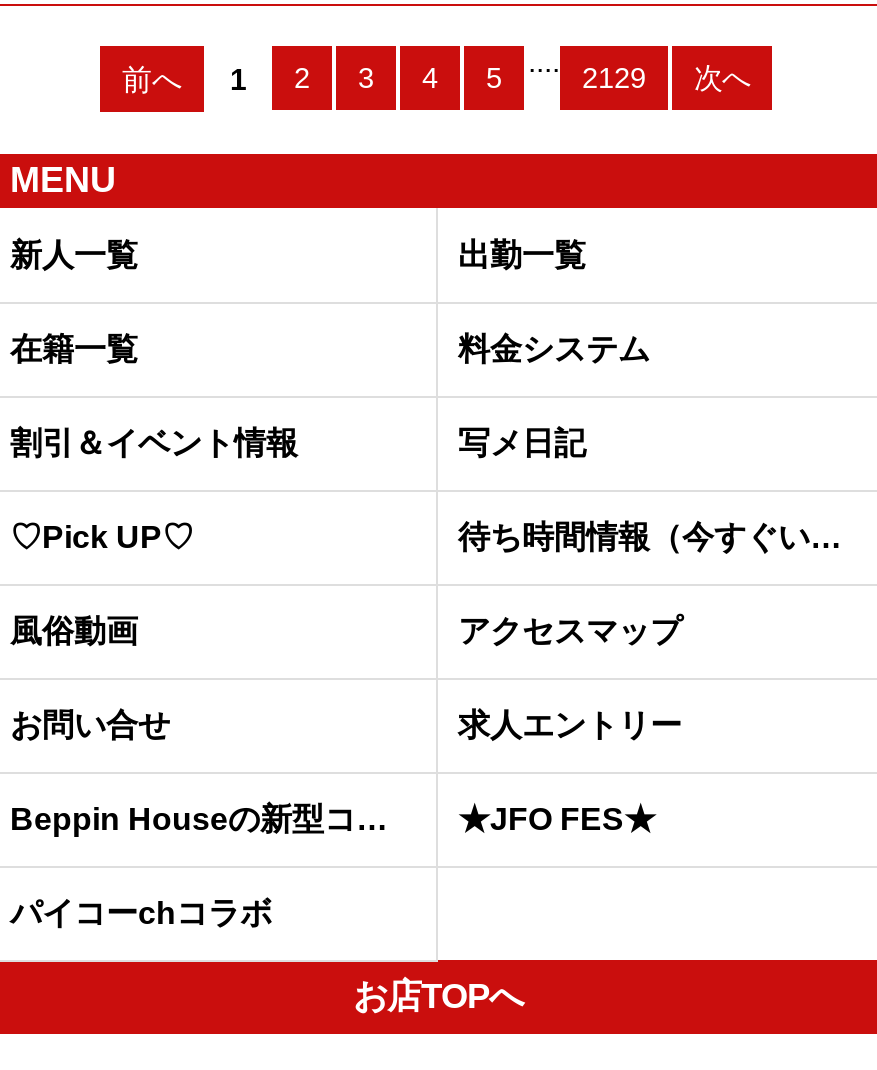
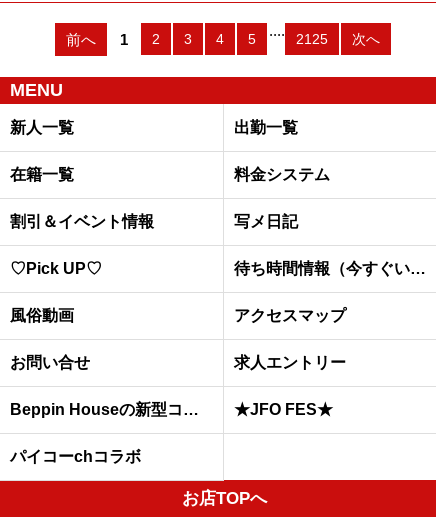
[582,62,750,94] 2129 次へ -> [296,31,380,47] 2125 次へ

